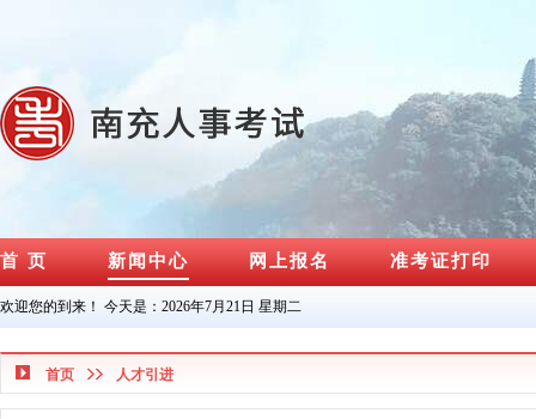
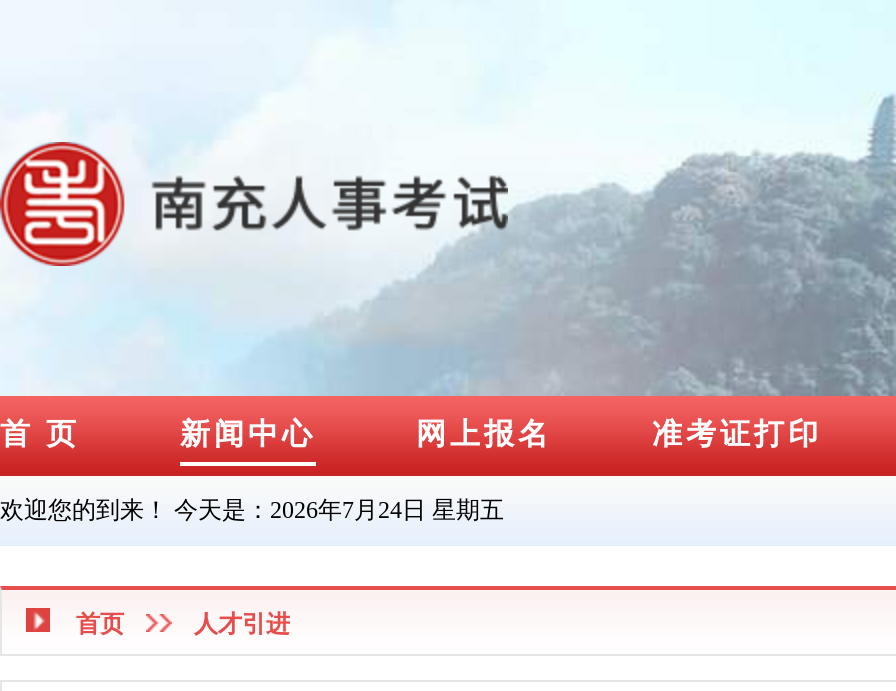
[0,298,301,315] 欢迎您的到来！ 今天是：2026年7月21日 星期二 -> [0,496,504,524] 欢迎您的到来！ 今天是：2026年7月24日 星期五

